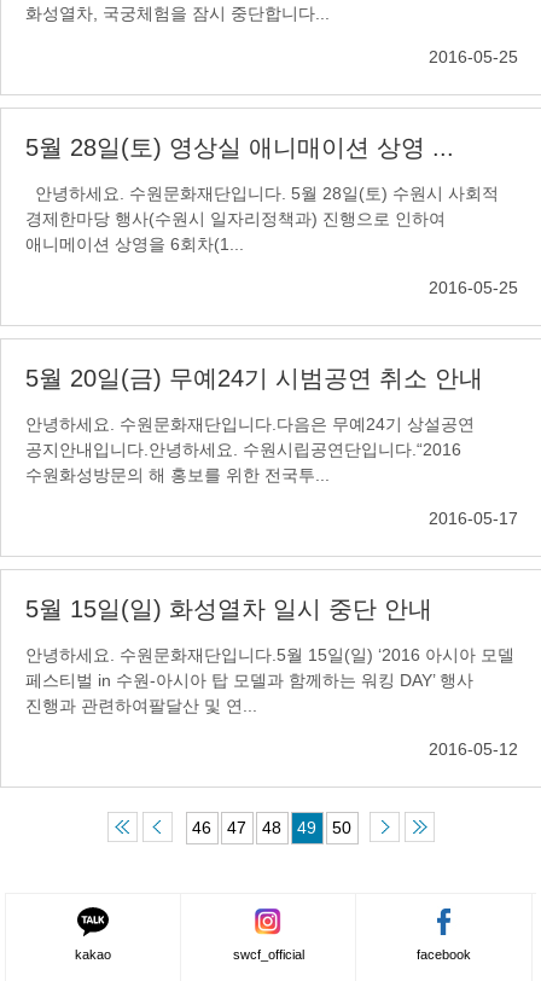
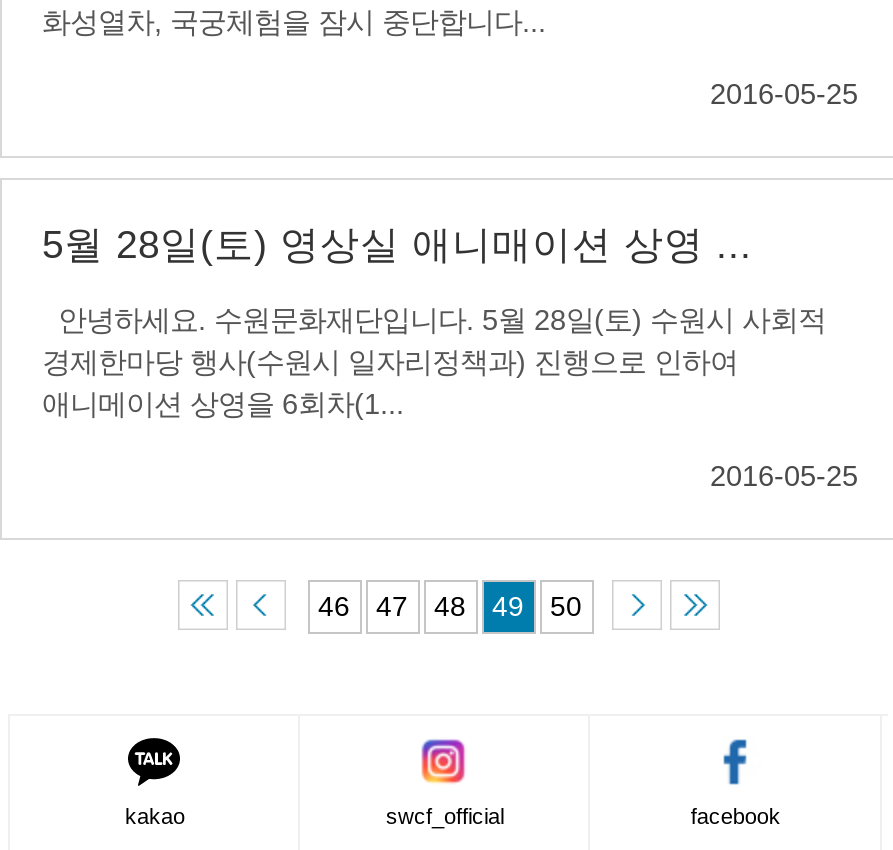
[25,365,518,528] 5월 20일(금) 무예24기 시범공연 취소 안내 | 안녕하세요. 수원문화재단입니다.다음은 무예24기 상설공연 | 공지안내입니다.안녕하세요. 수원시립공연단입니다.“2016 | 수원화성방문의 해 홍보를 위한 전국투... | 2016-05-17 -> none
[25,596,518,759] 5월 15일(일) 화성열차 일시 중단 안내 | 안녕하세요. 수원문화재단입니다.5월 15일(일) ‘2016 아시아 모델 | 페스티벌 in 수원-아시아 탑 모델과 함께하는 워킹 DAY’ 행사 | 진행과 관련하여팔달산 및 연... | 2016-05-12 -> none

